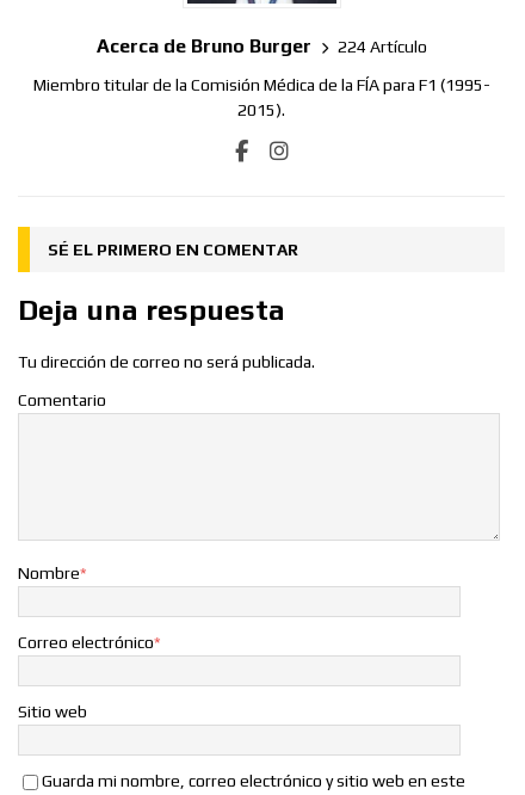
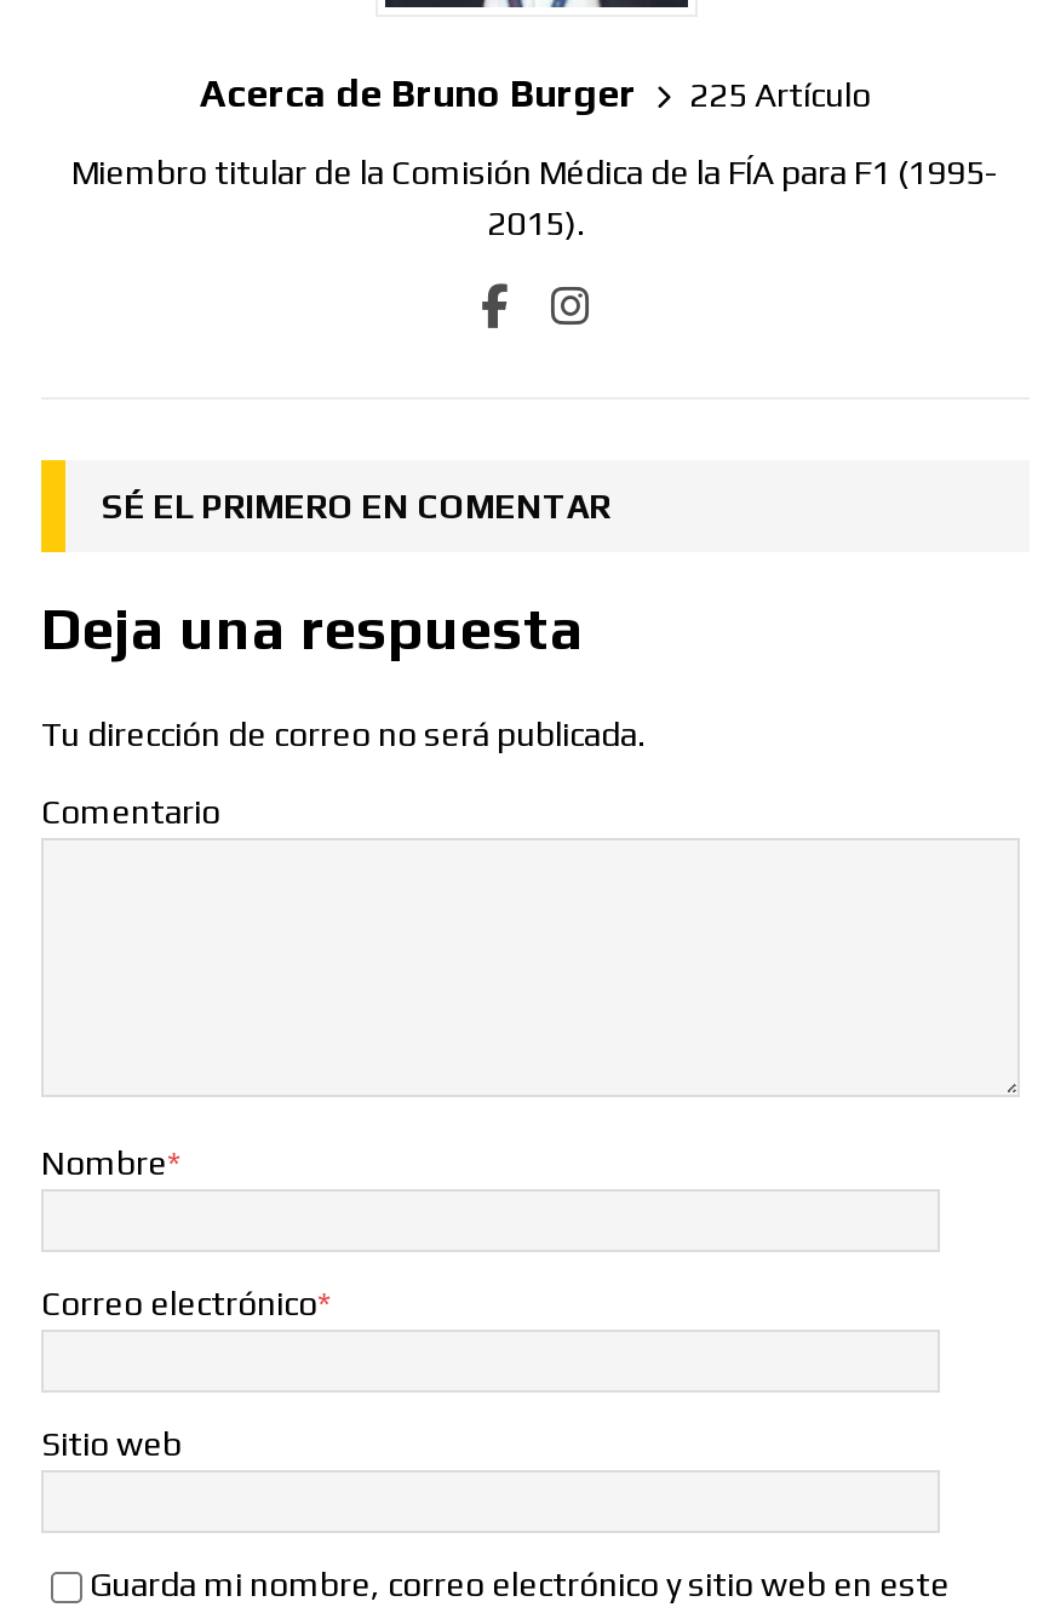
[96,35,427,58] Acerca de Bruno Burger 224 Artículo -> [200,71,871,117] Acerca de Bruno Burger 225 Artículo

